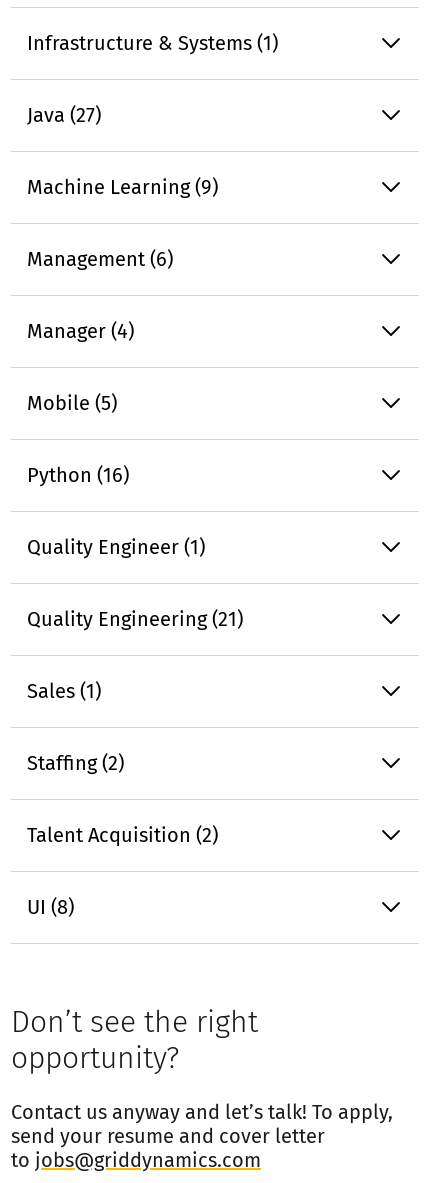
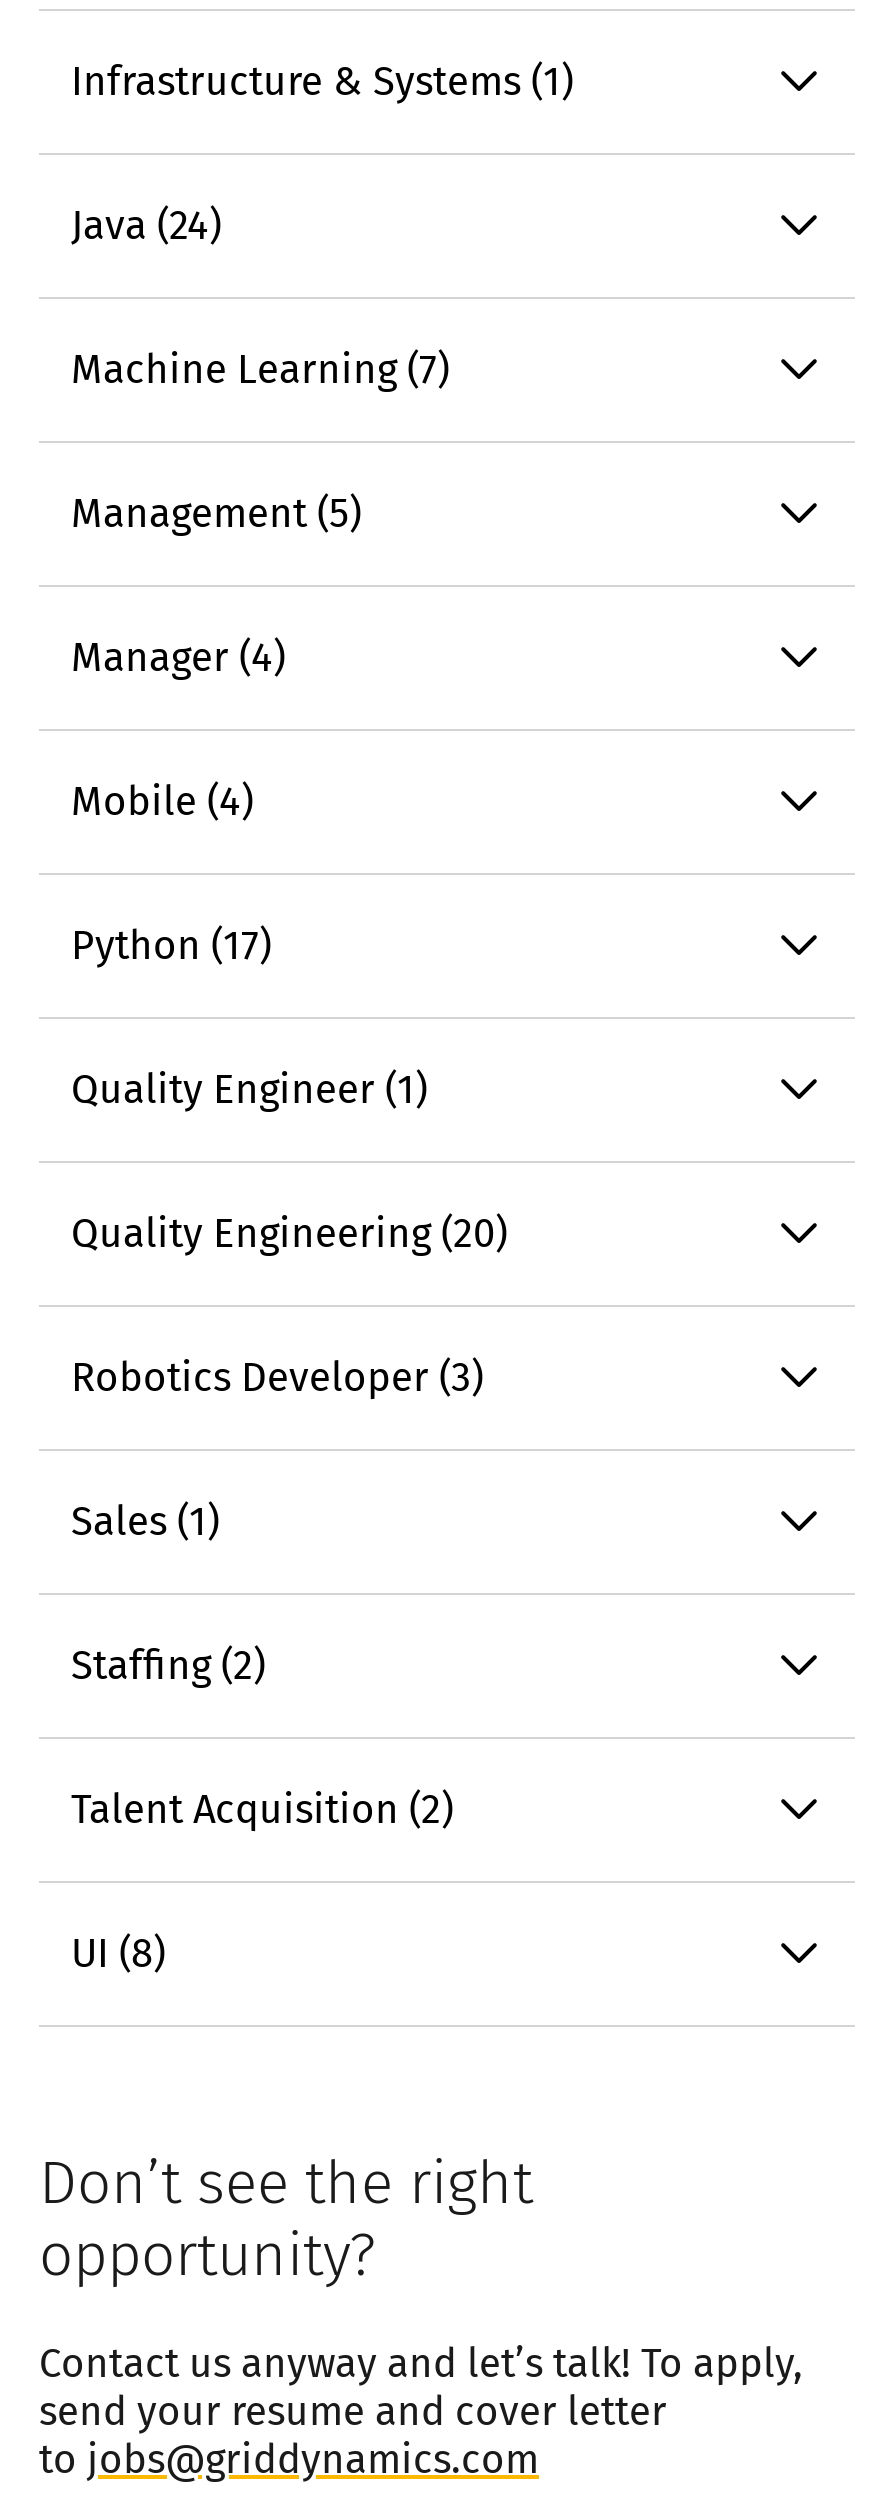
[27,103,101,127] Java (27) -> [71,201,221,249] Java (24)
[27,175,218,199] Machine Learning (9) -> [71,345,449,393] Machine Learning (7)
[27,247,173,271] Management (6) -> [71,489,361,537] Management (5)
[27,391,117,415] Mobile (5) -> [71,777,253,825] Mobile (4)
[27,463,129,487] Python (16) -> [71,921,271,969] Python (17)
[27,607,243,631] Quality Engineering (21) -> [71,1209,507,1401] Quality Engineering (20) | Robotics Developer (3)

